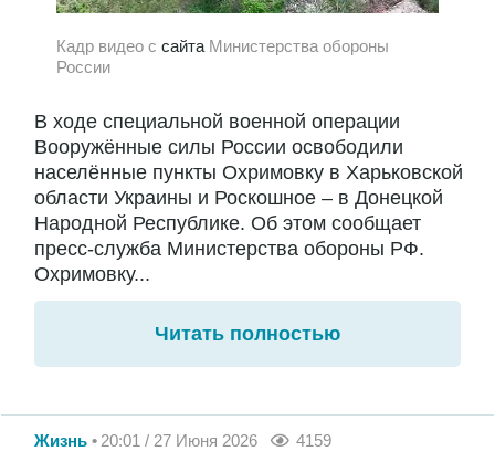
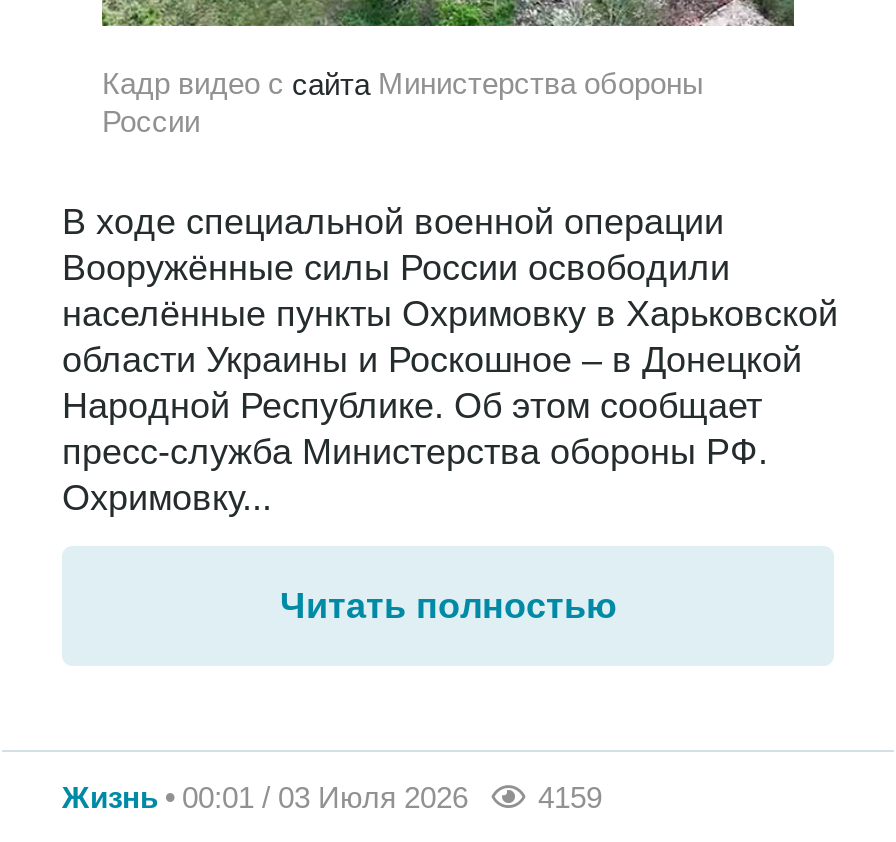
[34,431,257,450] Жизнь 20:01 / 27 Июня 2026 -> [62,780,468,814] Жизнь 00:01 / 03 Июля 2026

